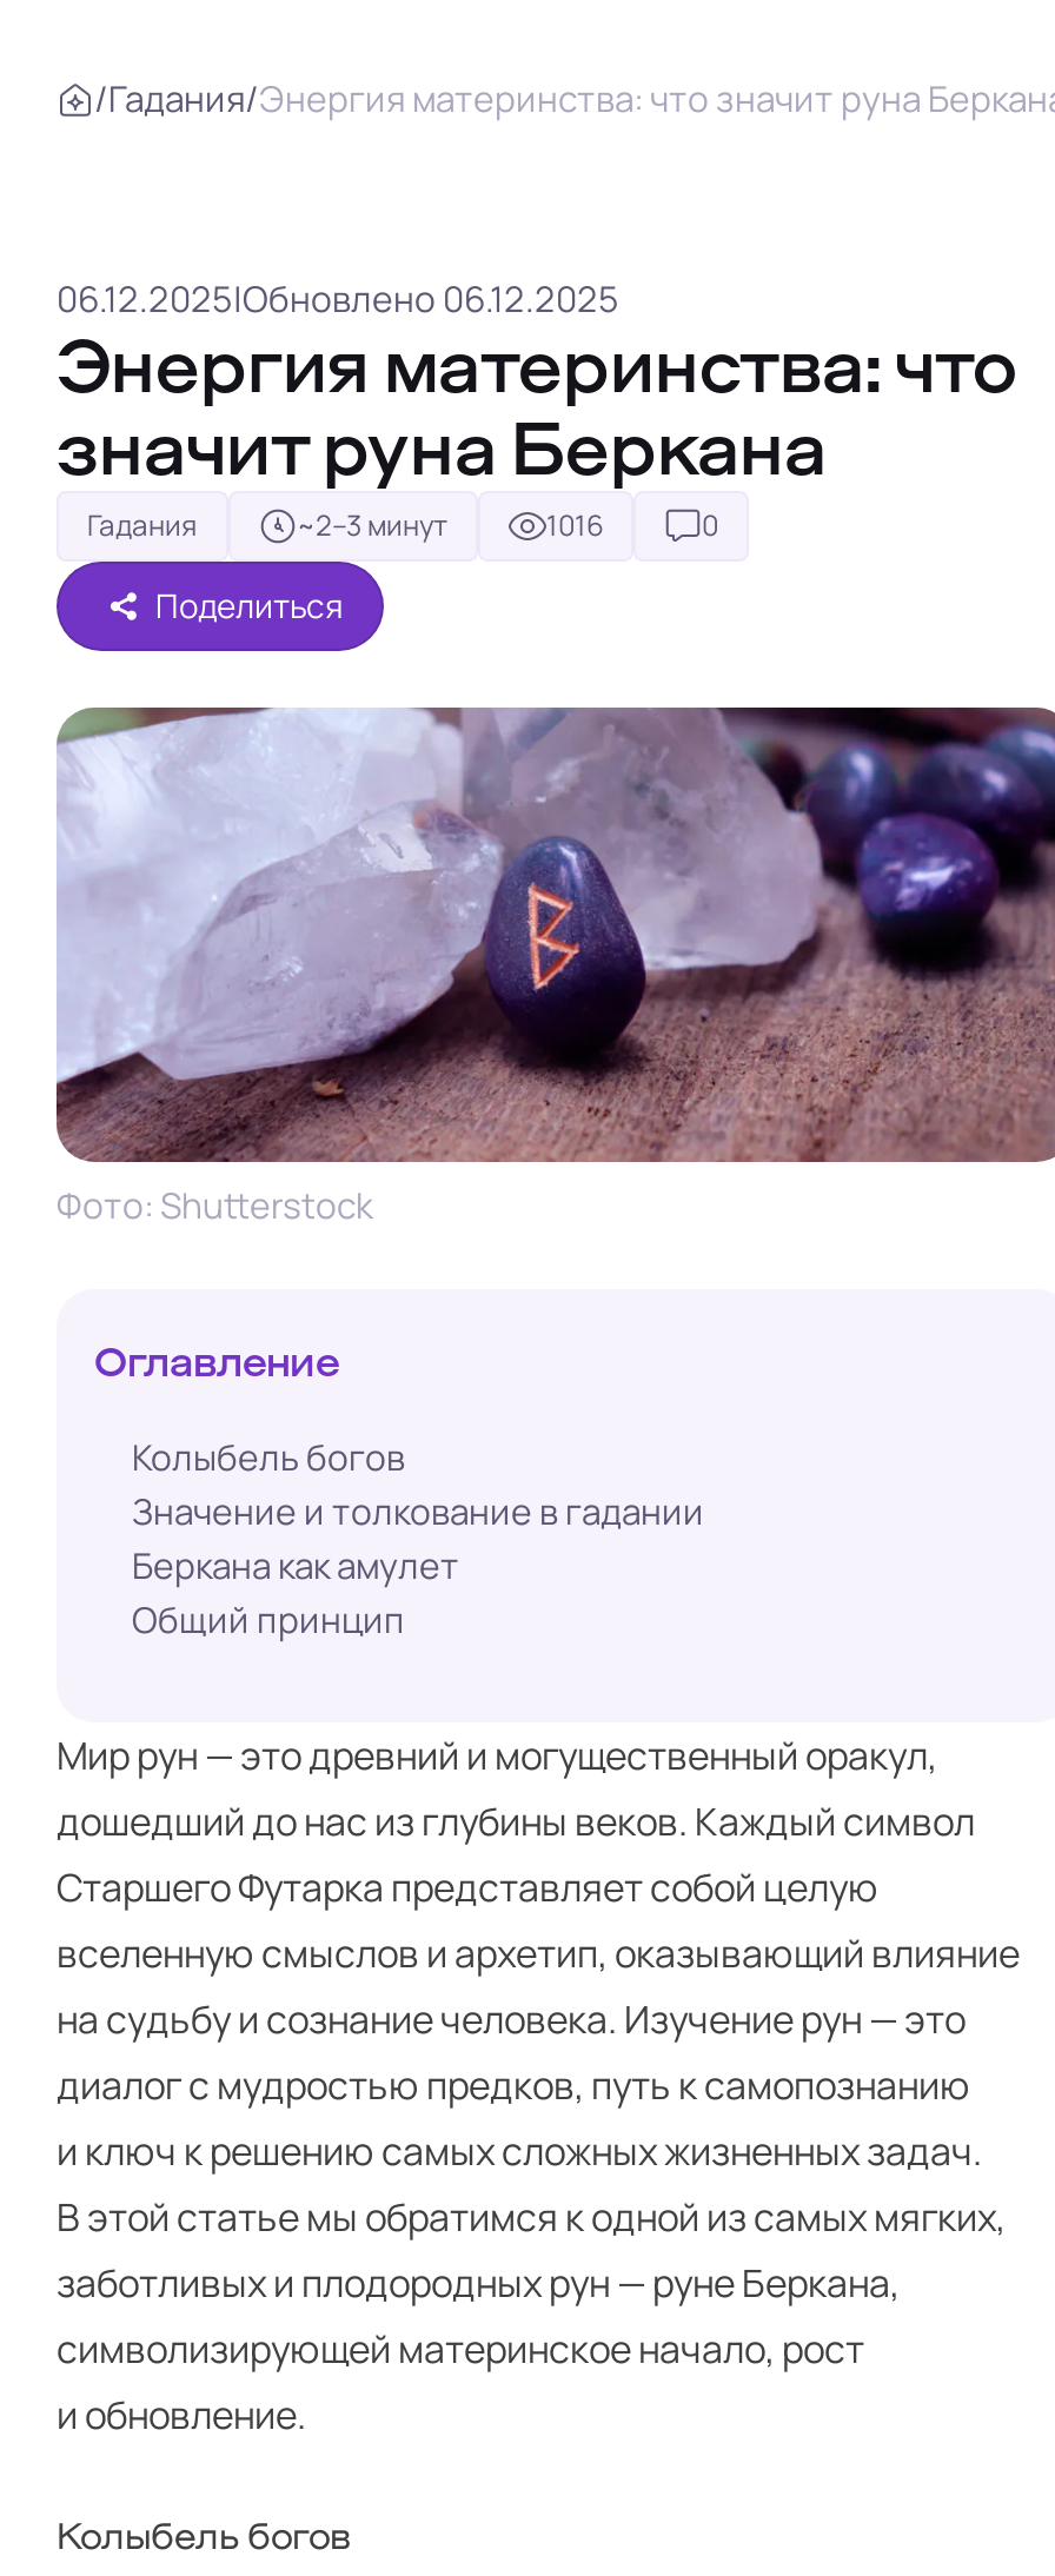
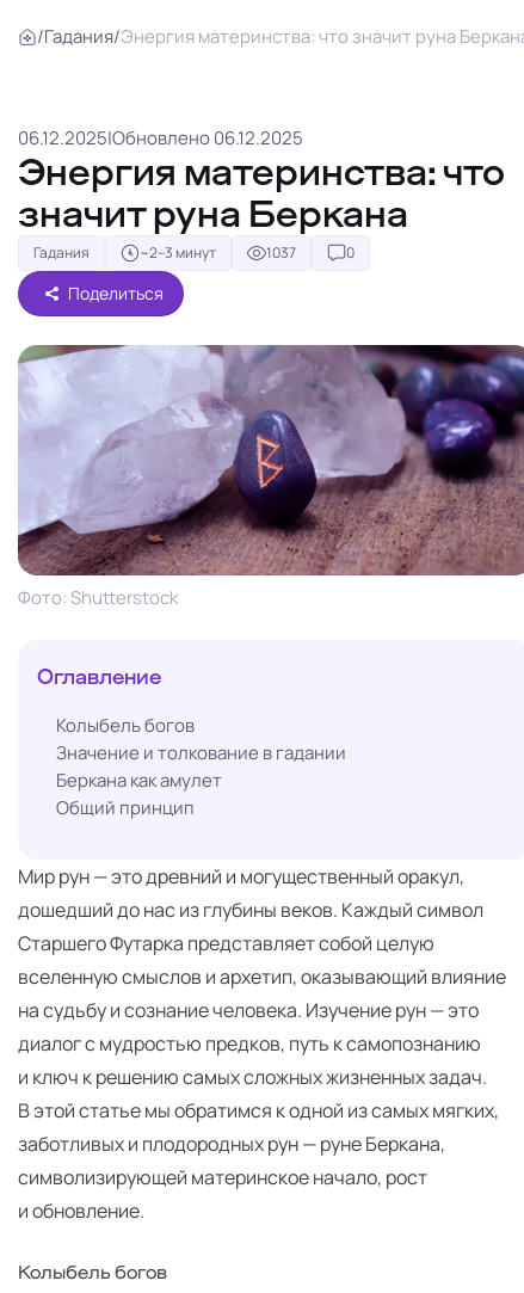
[546,505,603,545] 1016 -> [266,242,296,263] 1037

